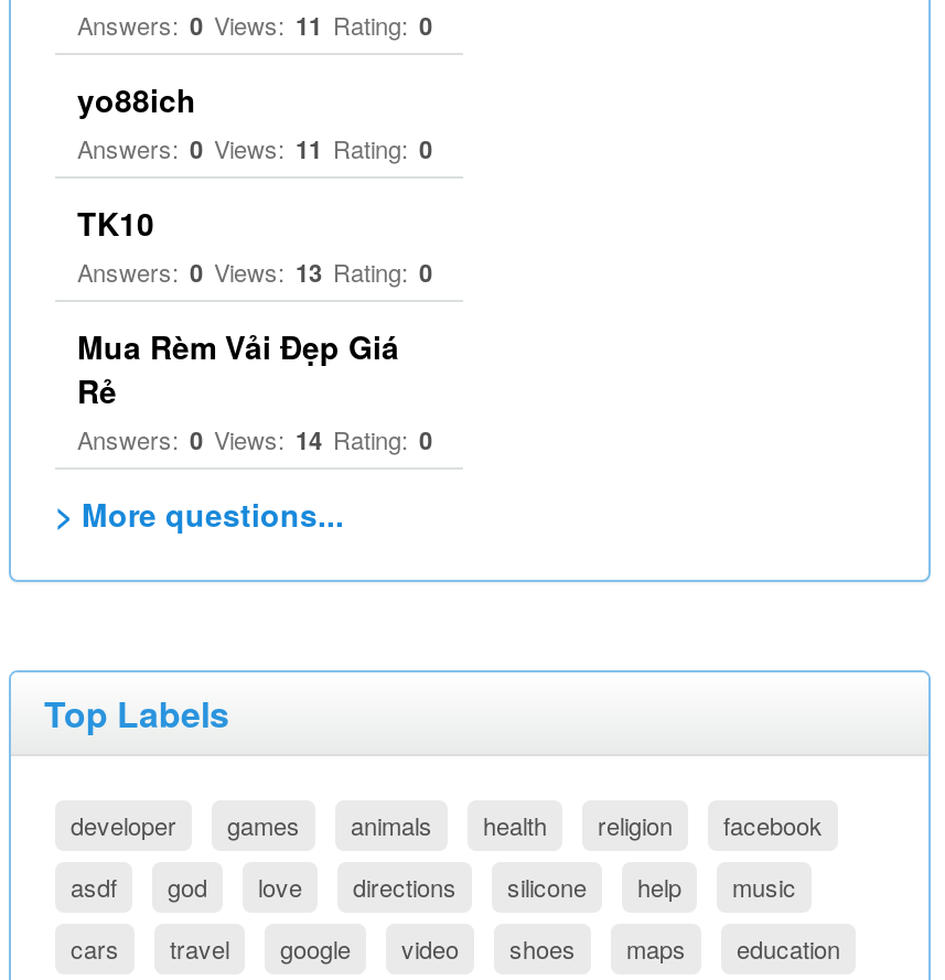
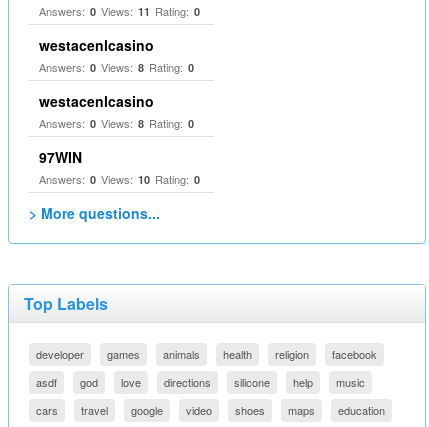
[77,77,432,165] yo88ich | Answers: 0 Views: 11 Rating: 0 -> [39,35,194,75] westacenlcasino | Answers: 0 Views: 8 Rating: 0
[77,201,432,289] TK10 | Answers: 0 Views: 13 Rating: 0 -> [39,91,194,131] westacenlcasino | Answers: 0 Views: 8 Rating: 0
[77,324,432,456] Mua Rèm Vải Đẹp Giá | Rẻ | Answers: 0 Views: 14 Rating: 0 -> [39,147,200,187] 97WIN | Answers: 0 Views: 10 Rating: 0

